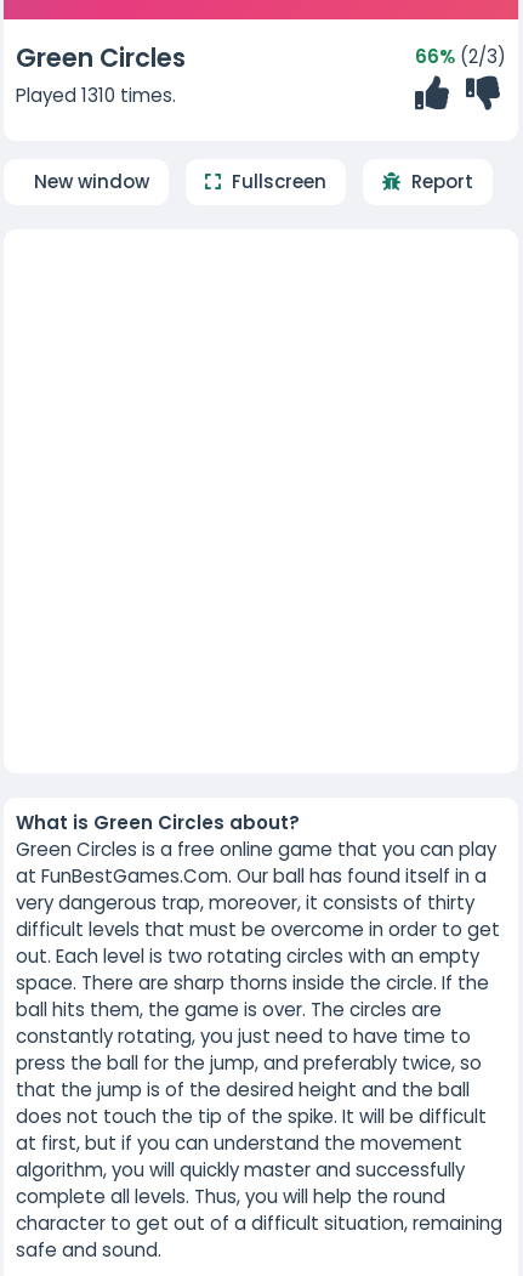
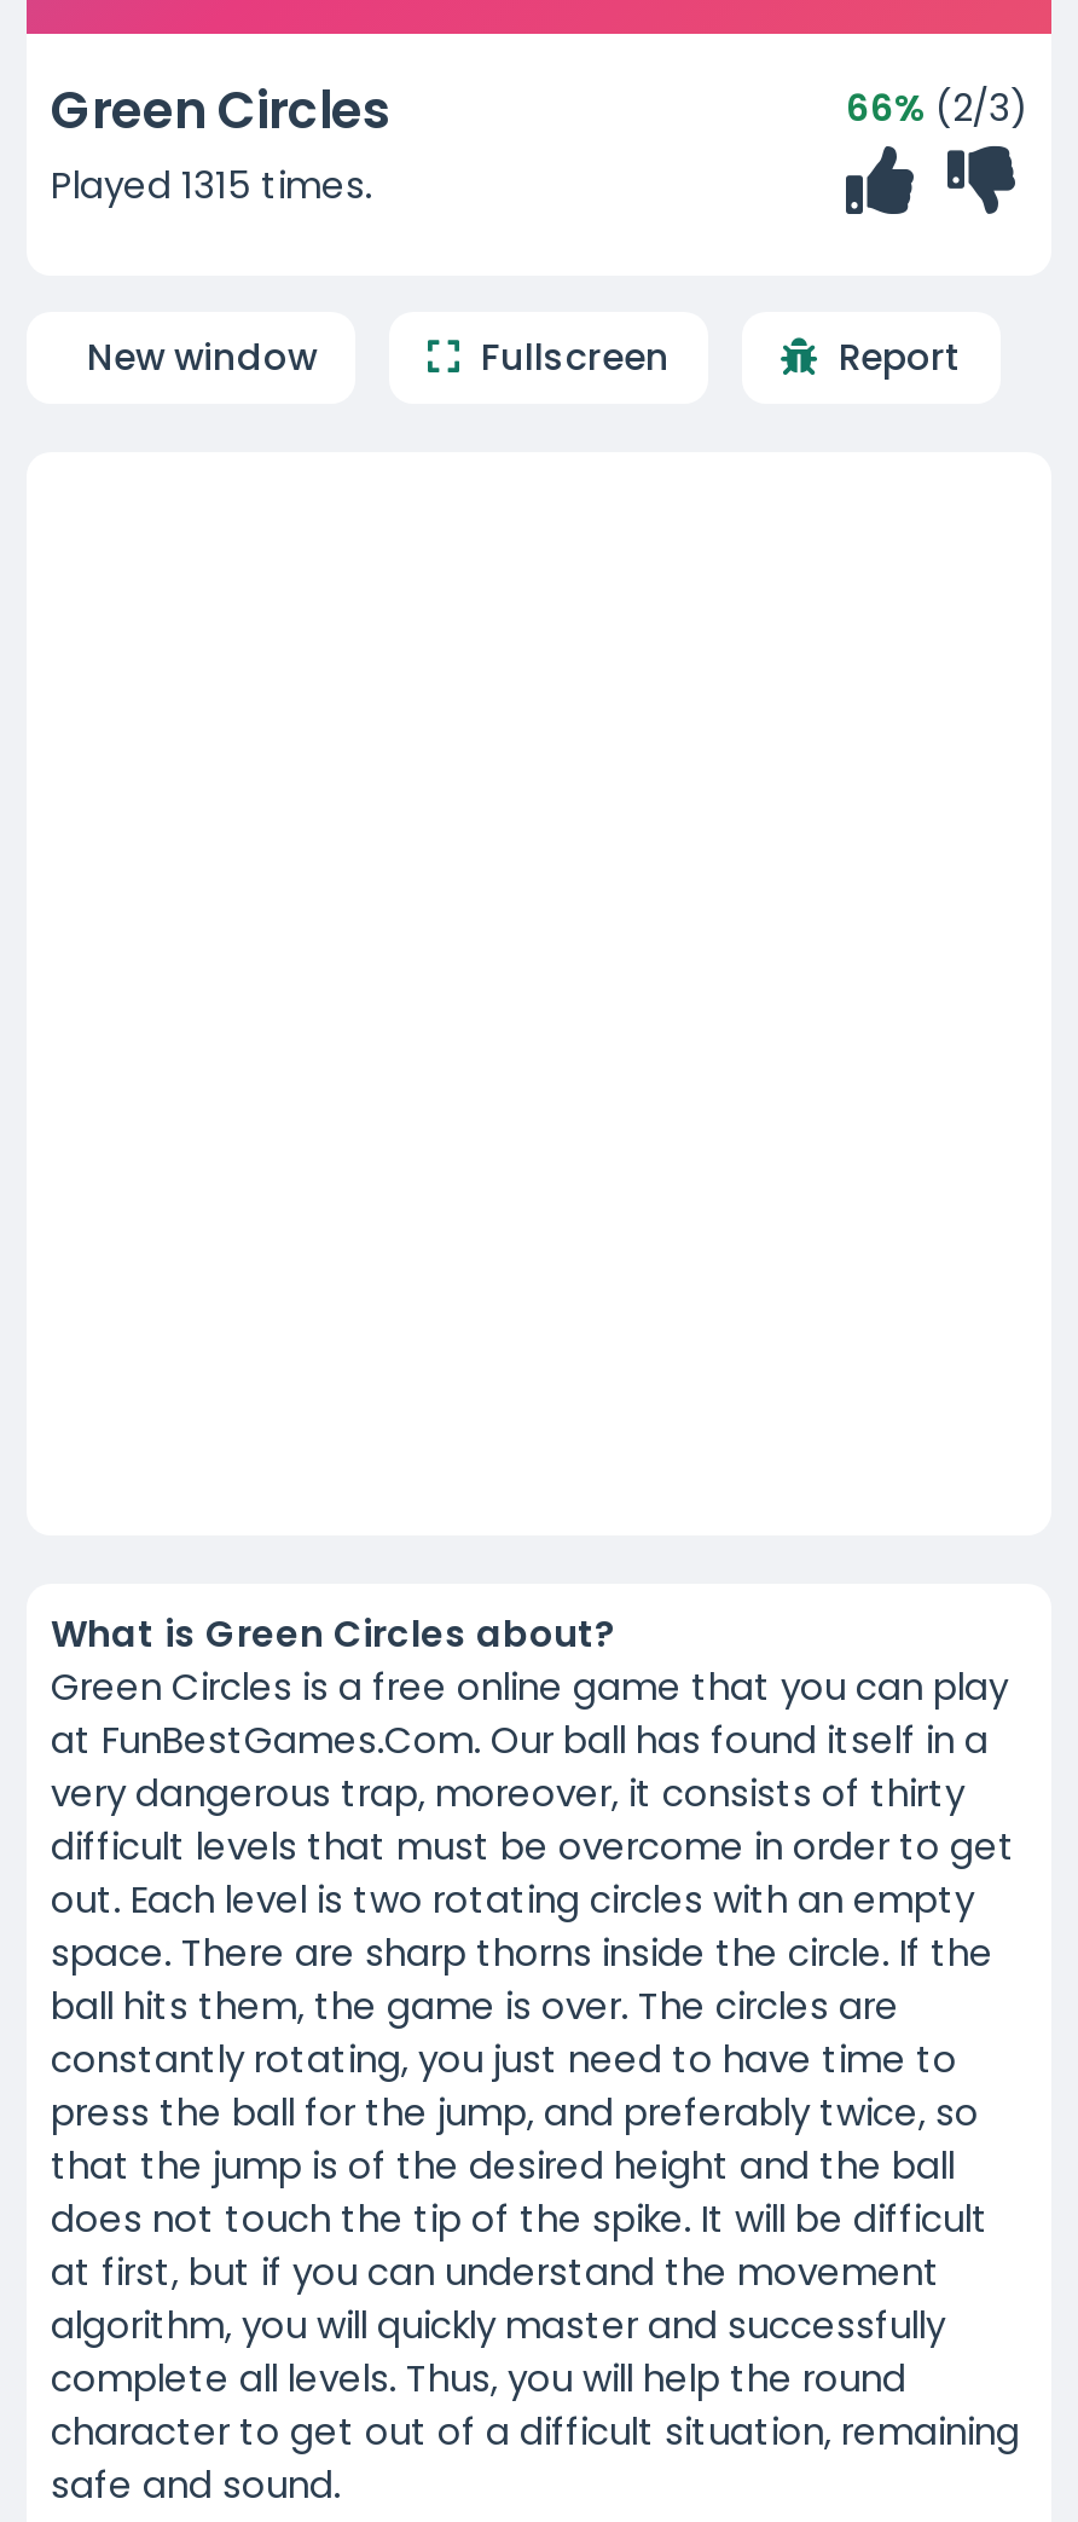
[16,82,176,108] Played 1310 times. -> [51,159,372,210] Played 1315 times.

